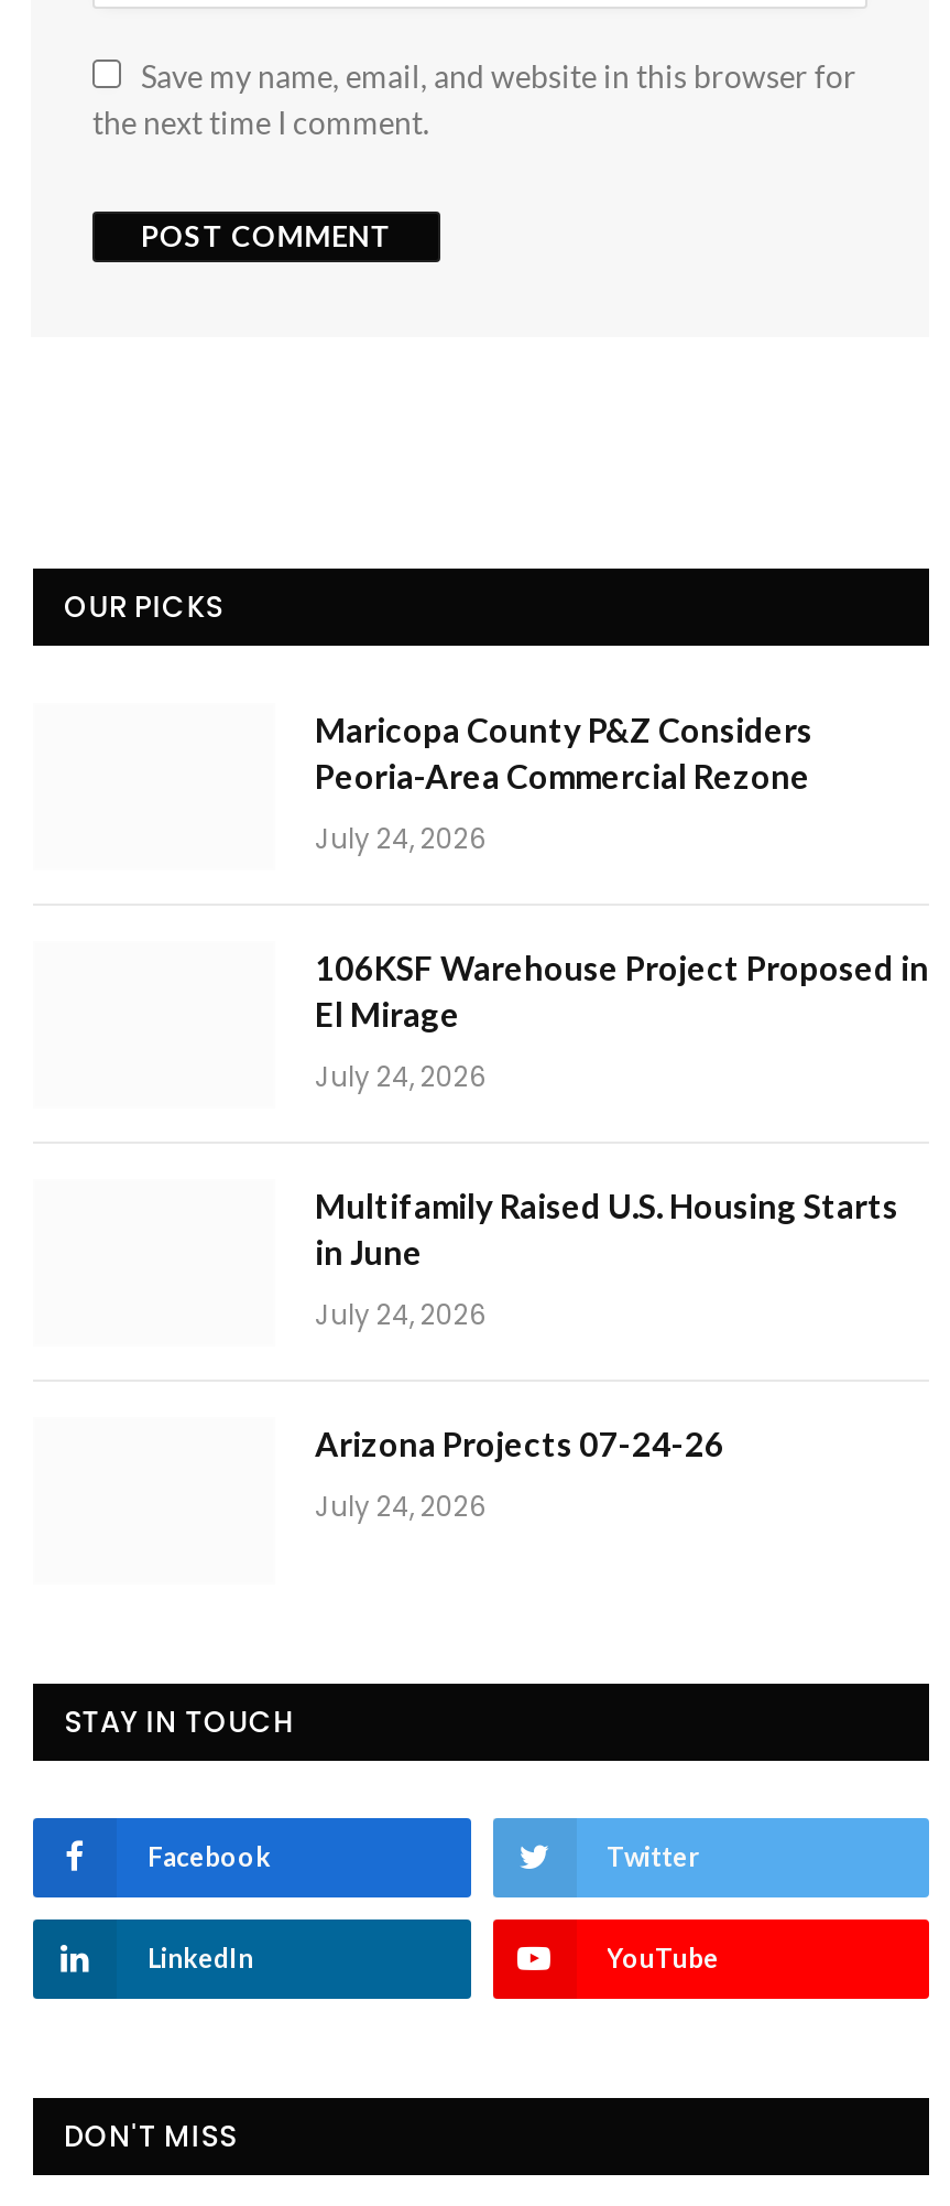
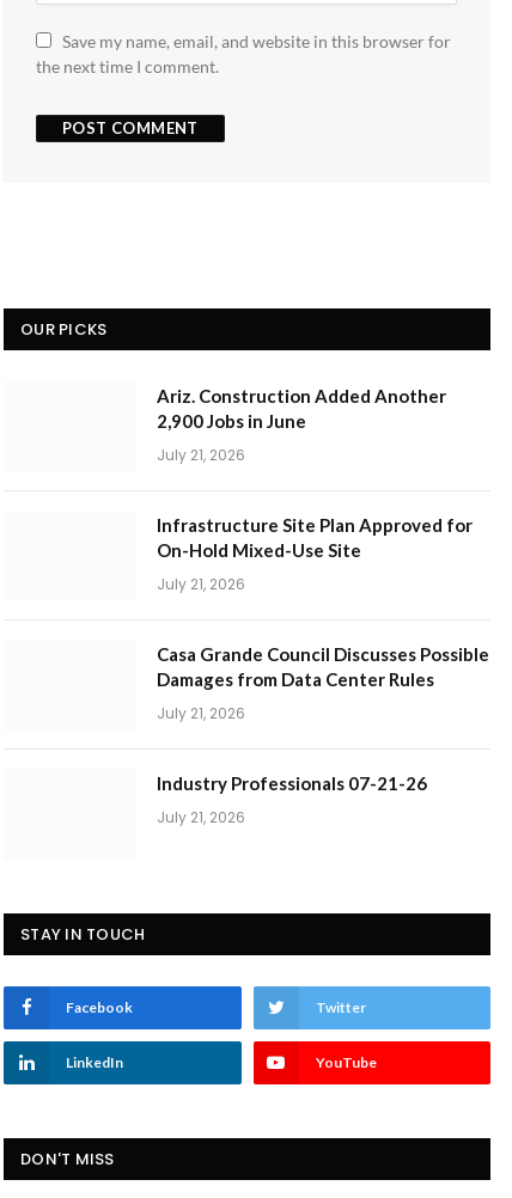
[315,709,812,795] Maricopa County P&Z Considers | Peoria-Area Commercial Rezone -> [157,385,446,431] Ariz. Construction Added Another | 2,900 Jobs in June
[315,819,487,857] July 24, 2026 -> [157,444,245,465] July 21, 2026
[315,947,929,1033] 106KSF Warehouse Project Proposed in | El Mirage -> [157,514,473,560] Infrastructure Site Plan Approved for | On-Hold Mixed-Use Site
[315,1057,487,1095] July 24, 2026 -> [157,574,245,594] July 21, 2026
[315,1185,898,1271] Multifamily Raised U.S. Housing Starts | in June -> [157,643,489,690] Casa Grande Council Discusses Possible | Damages from Data Center Rules
[315,1295,487,1333] July 24, 2026 -> [157,703,245,723] July 21, 2026
[315,1423,724,1463] Arizona Projects 07-24-26 -> [157,772,427,794] Industry Professionals 07-21-26
[315,1487,487,1524] July 24, 2026 -> [157,807,245,827] July 21, 2026

